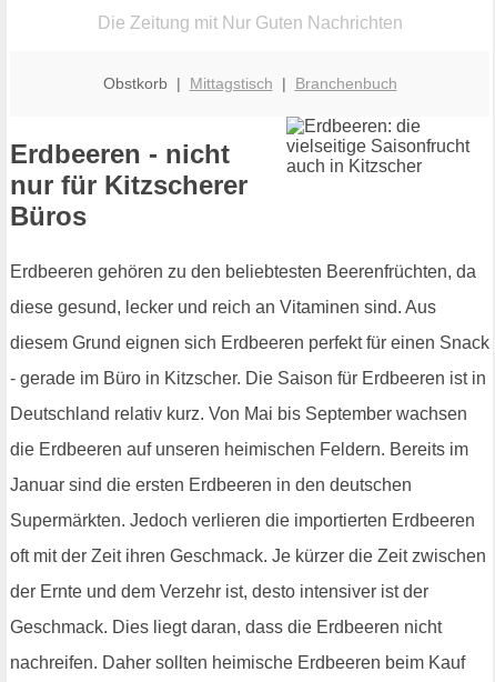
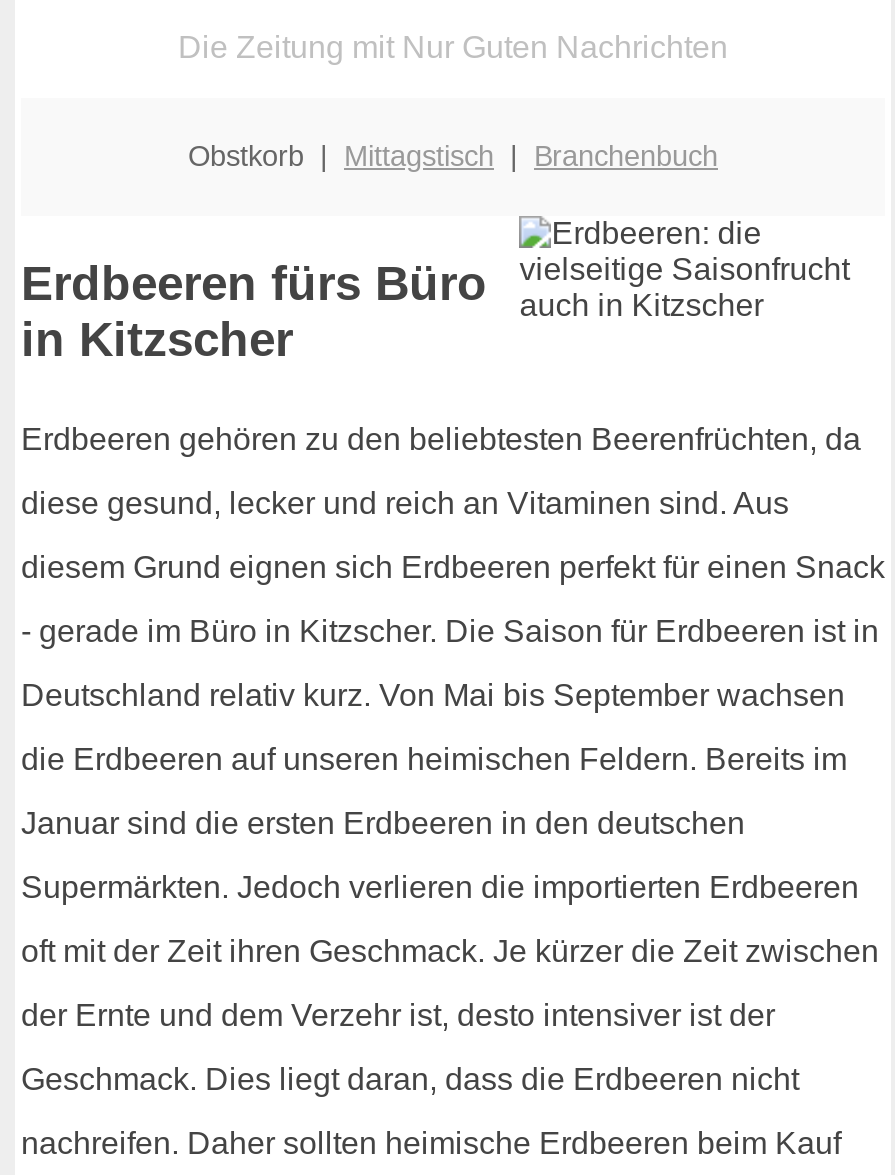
[10,139,247,231] Erdbeeren - nicht | nur für Kitzscherer | Büros -> [21,257,487,367] Erdbeeren fürs Büro | in Kitzscher

